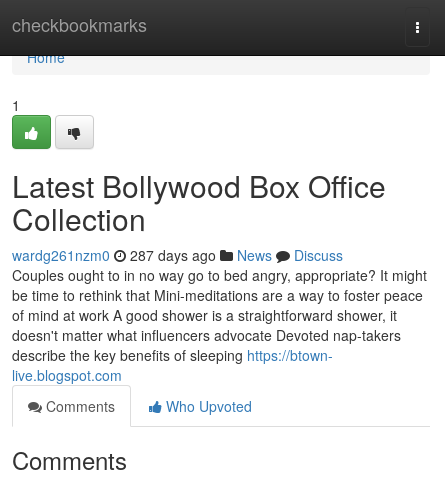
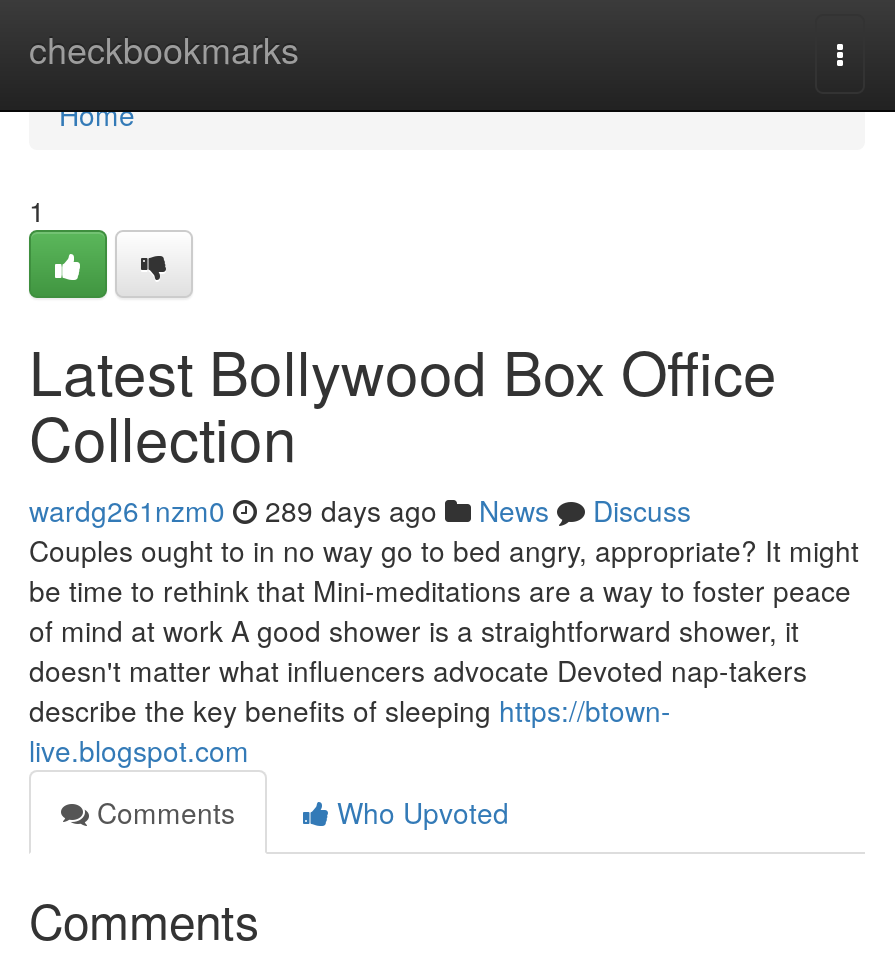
[12,245,343,265] wardg261nzm0 287 days ago News Discuss -> [29,490,691,530] wardg261nzm0 289 days ago News Discuss

